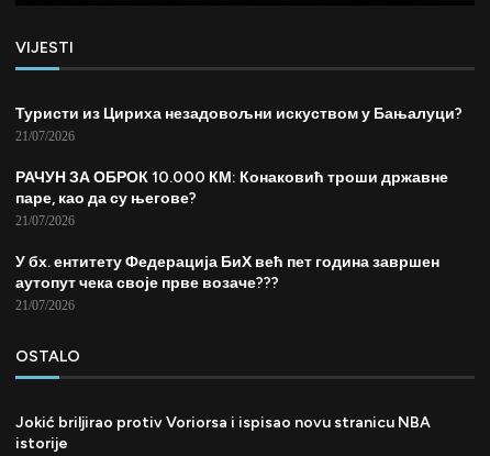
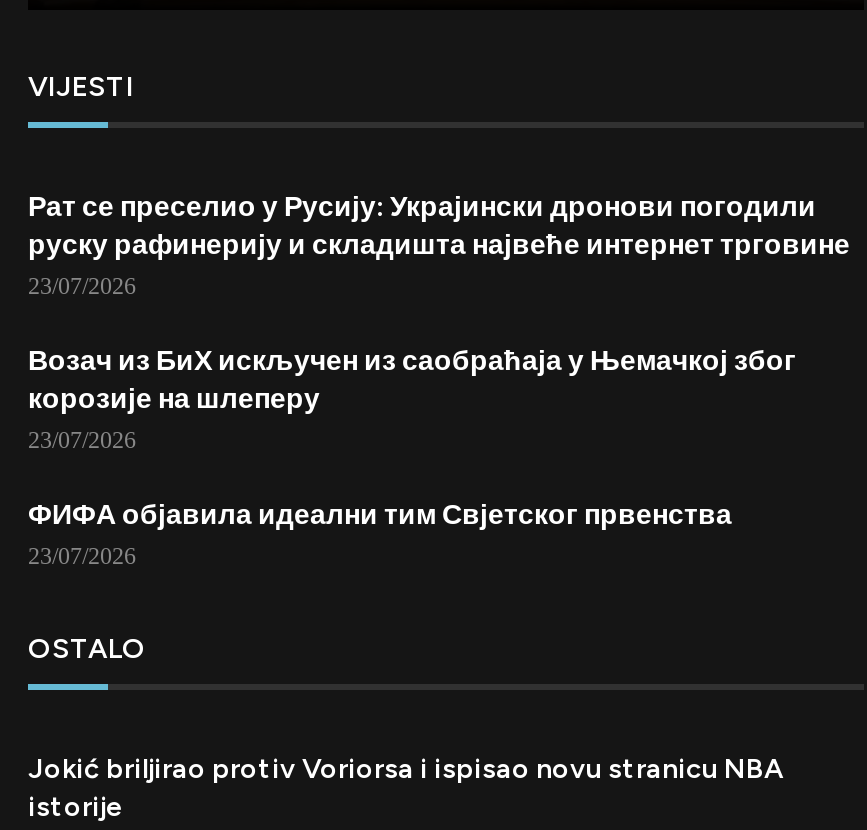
[15,104,463,144] Туристи из Цириха незадовољни искуством у Бањалуци? | 21/07/2026 -> [28,189,850,299] Рат се преселио у Русију: Украјински дронови погодили | руску рафинерију и складишта највеће интернет трговине | 23/07/2026
[15,168,448,228] РАЧУН ЗА ОБРОК 10.000 КМ: Конаковић троши државне | паре, као да су његове? | 21/07/2026 -> [28,343,796,453] Возач из БиХ искључен из саобраћаја у Њемачкој због | корозије на шлеперу | 23/07/2026
[15,252,439,313] У бх. ентитету Федерација БиХ већ пет година завршен | аутопут чека своје прве возаче??? | 21/07/2026 -> [28,497,732,569] ФИФА објавила идеални тим Свјетског првенства | 23/07/2026

